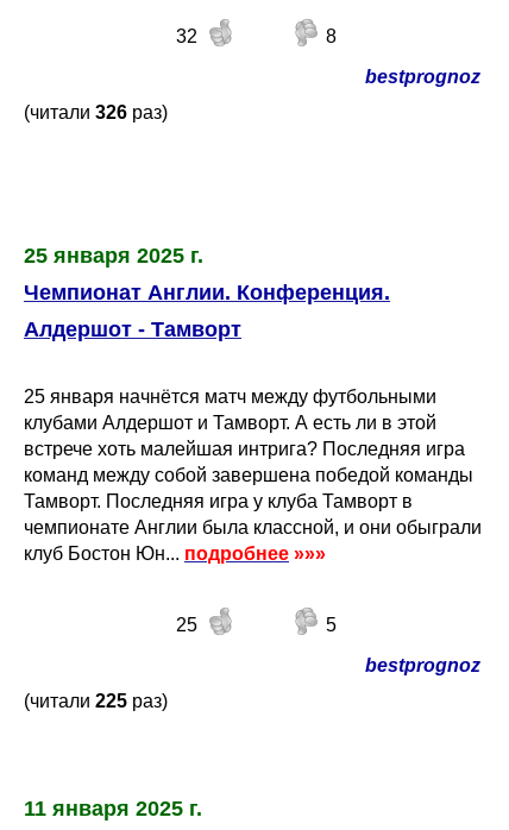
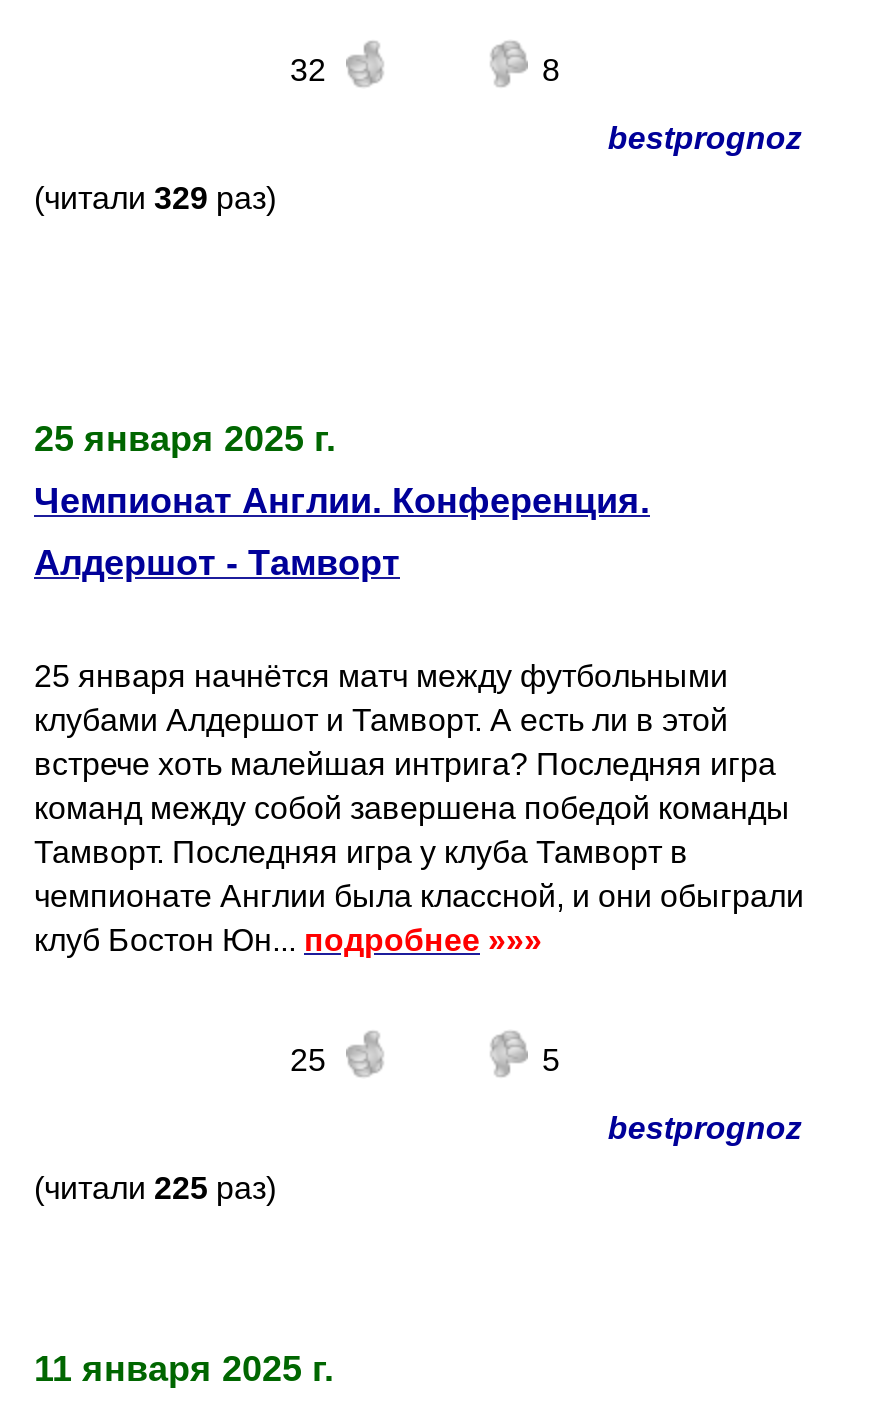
[24,102,168,122] (читали 326 раз) -> [34,181,276,215] (читали 329 раз)

